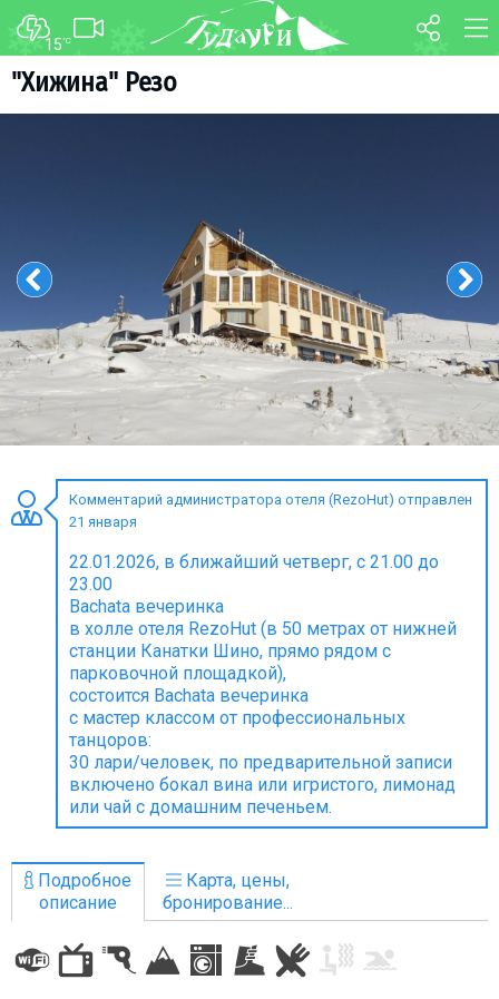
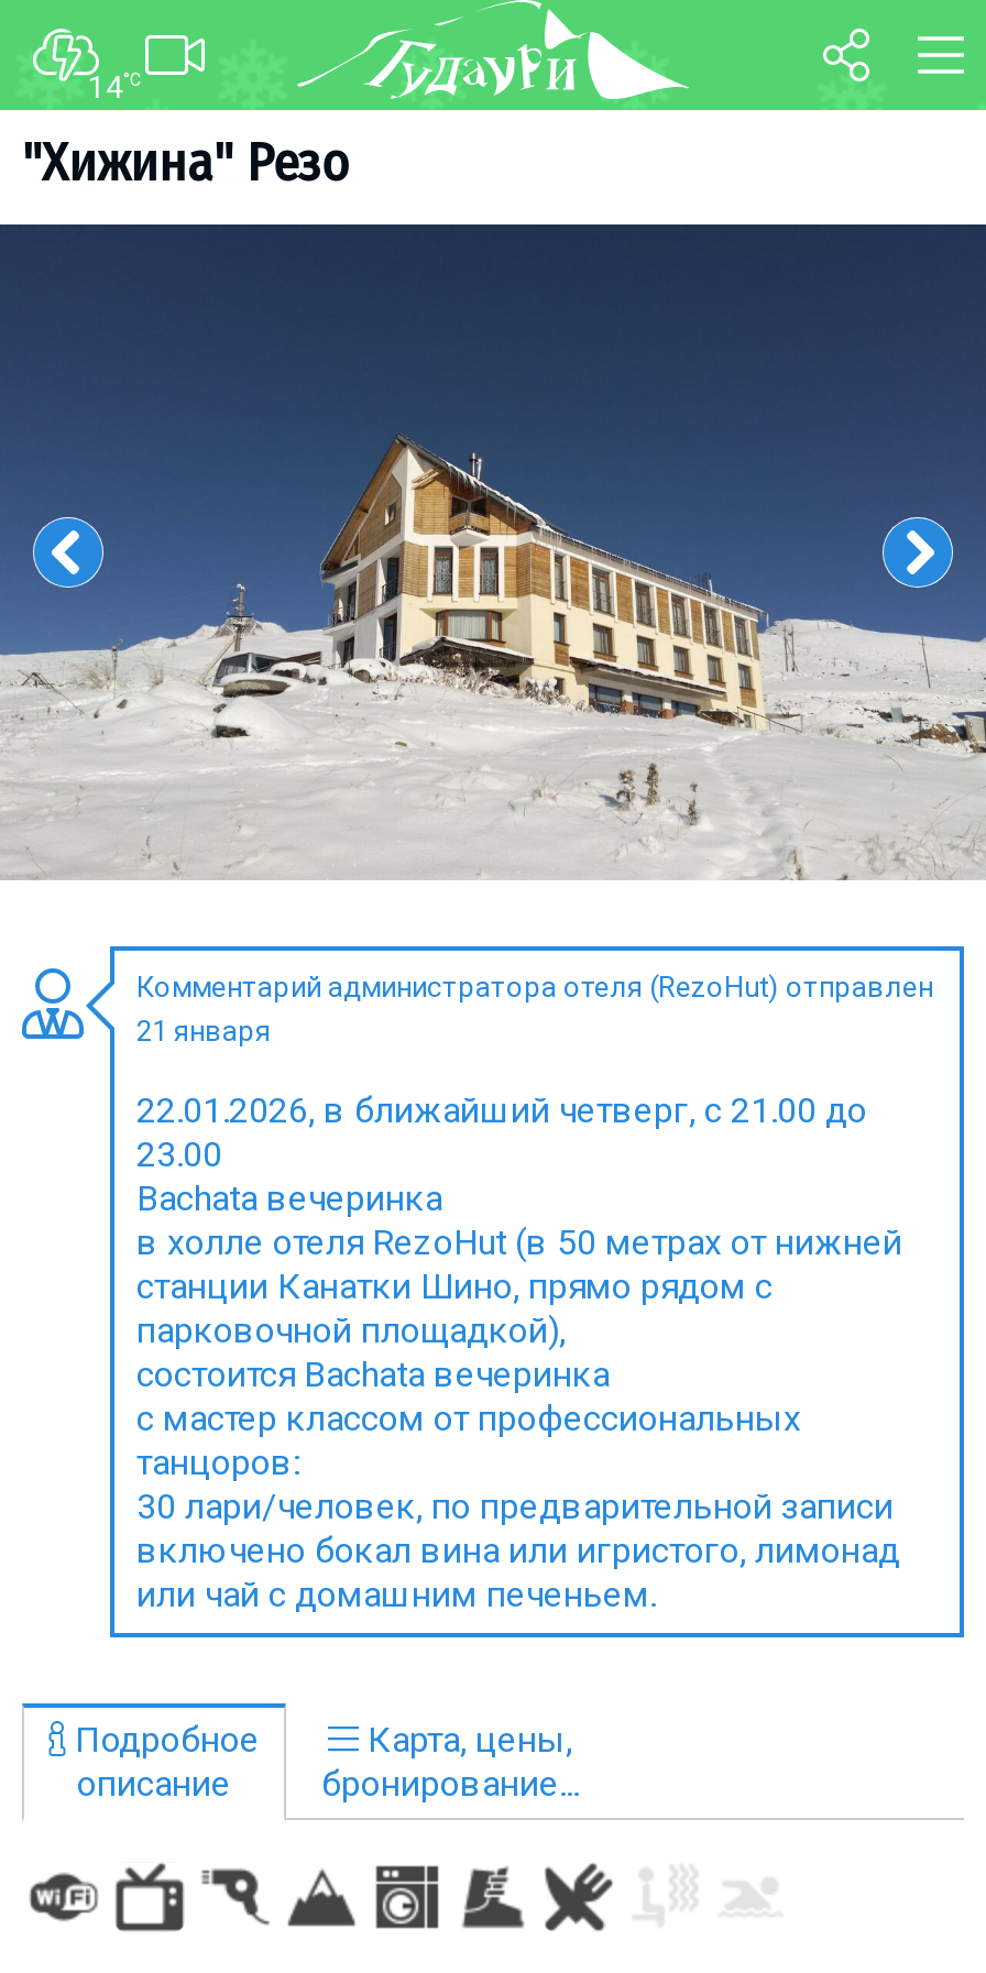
[45,36,71,53] 15°C -> [88,70,141,106] 14°C

